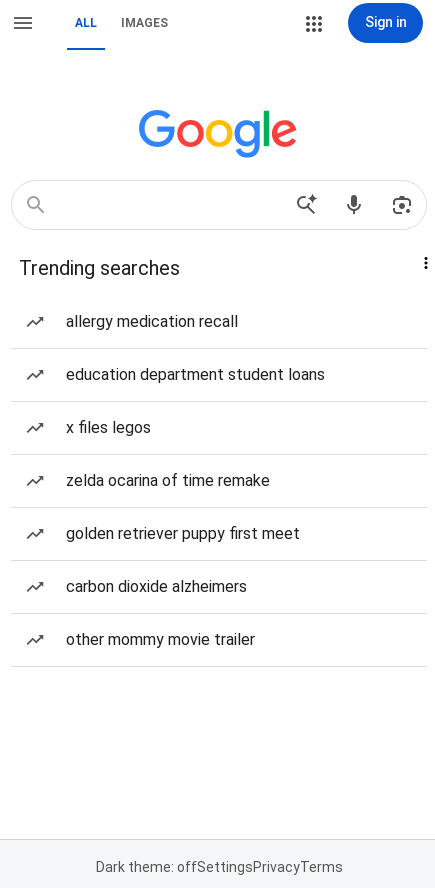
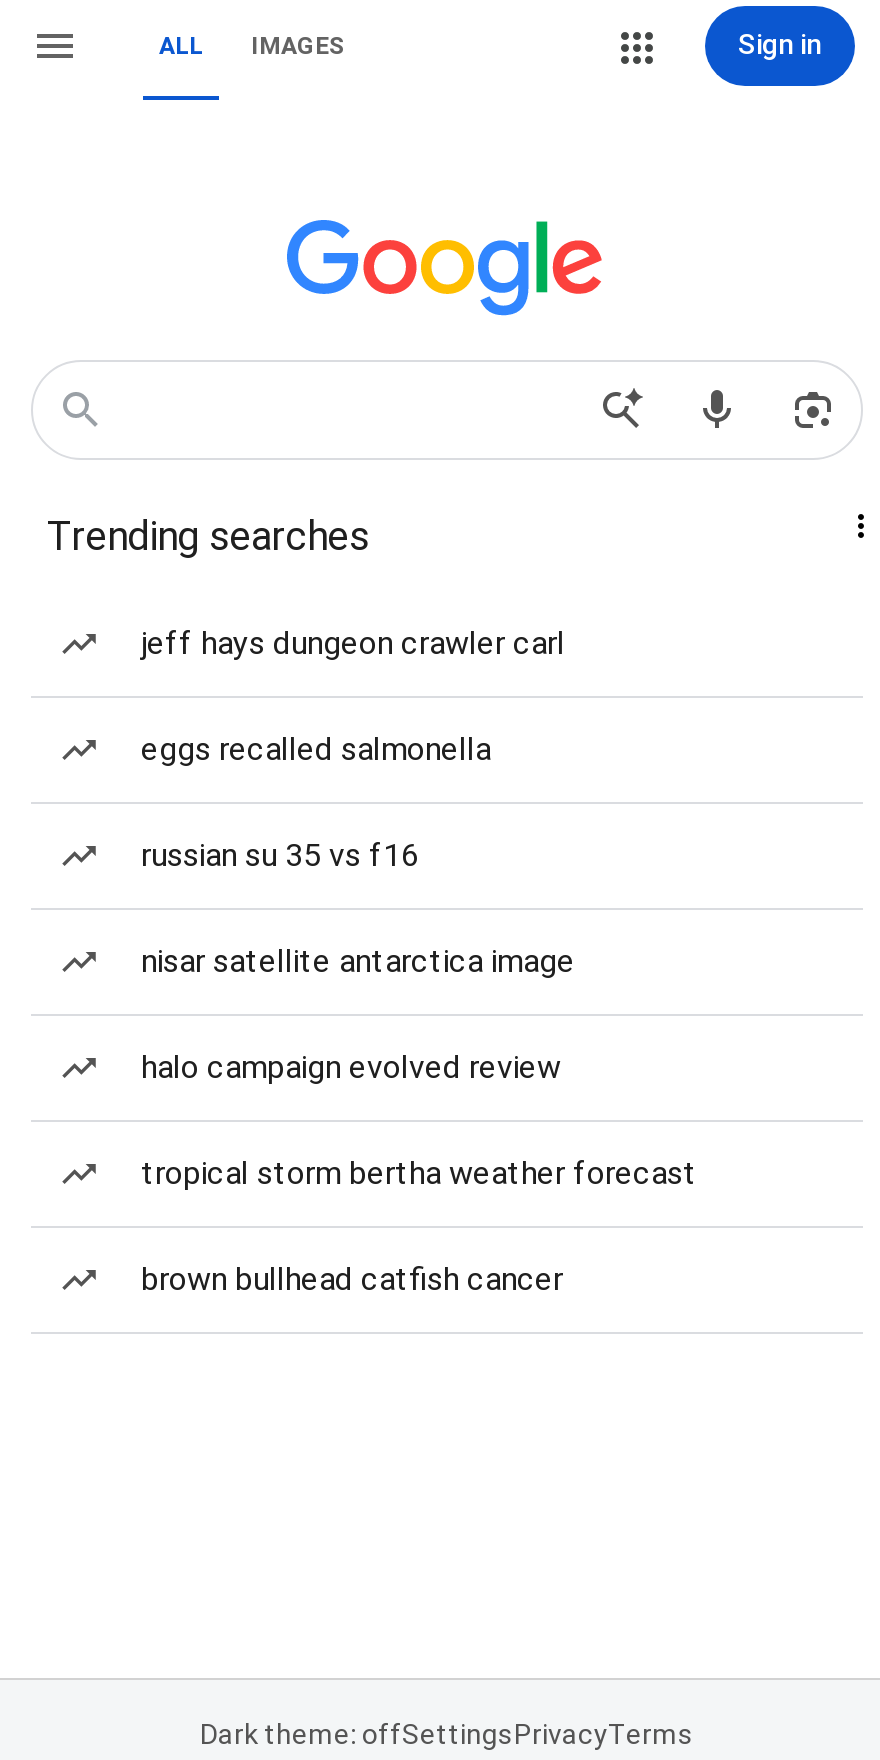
[66,312,238,331] allergy medication recall -> [141,624,565,662] jeff hays dungeon crawler carl
[66,365,325,384] education department student loans -> [141,730,491,768] eggs recalled salmonella
[66,418,151,437] x files legos -> [141,836,419,874] russian su 35 vs f16
[66,471,270,490] zelda ocarina of time remake -> [141,942,575,980] nisar satellite antarctica image
[66,524,300,543] golden retriever puppy first meet -> [141,1048,561,1086] halo campaign evolved review
[66,577,247,596] carbon dioxide alzheimers -> [141,1154,697,1192] tropical storm bertha weather forecast
[66,630,255,649] other mommy movie trailer -> [141,1260,563,1298] brown bullhead catfish cancer

